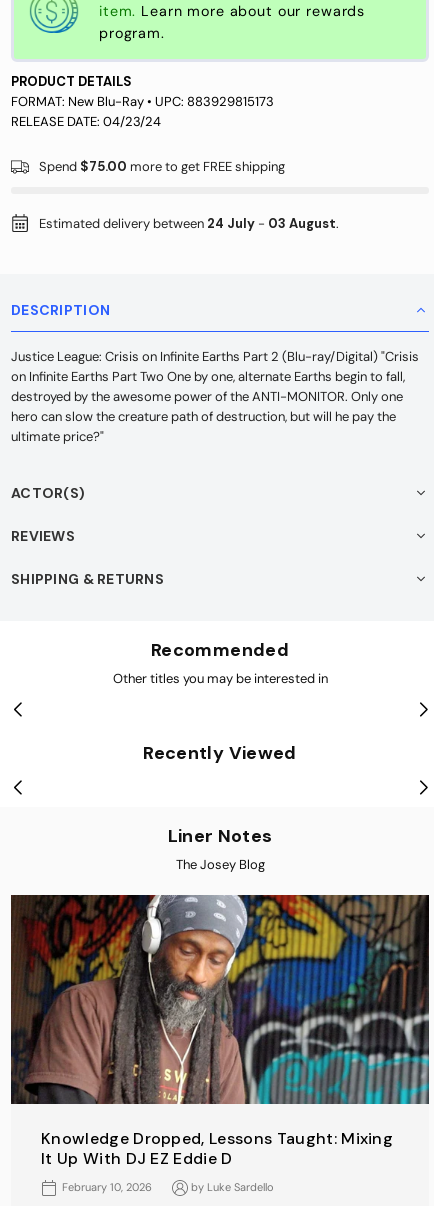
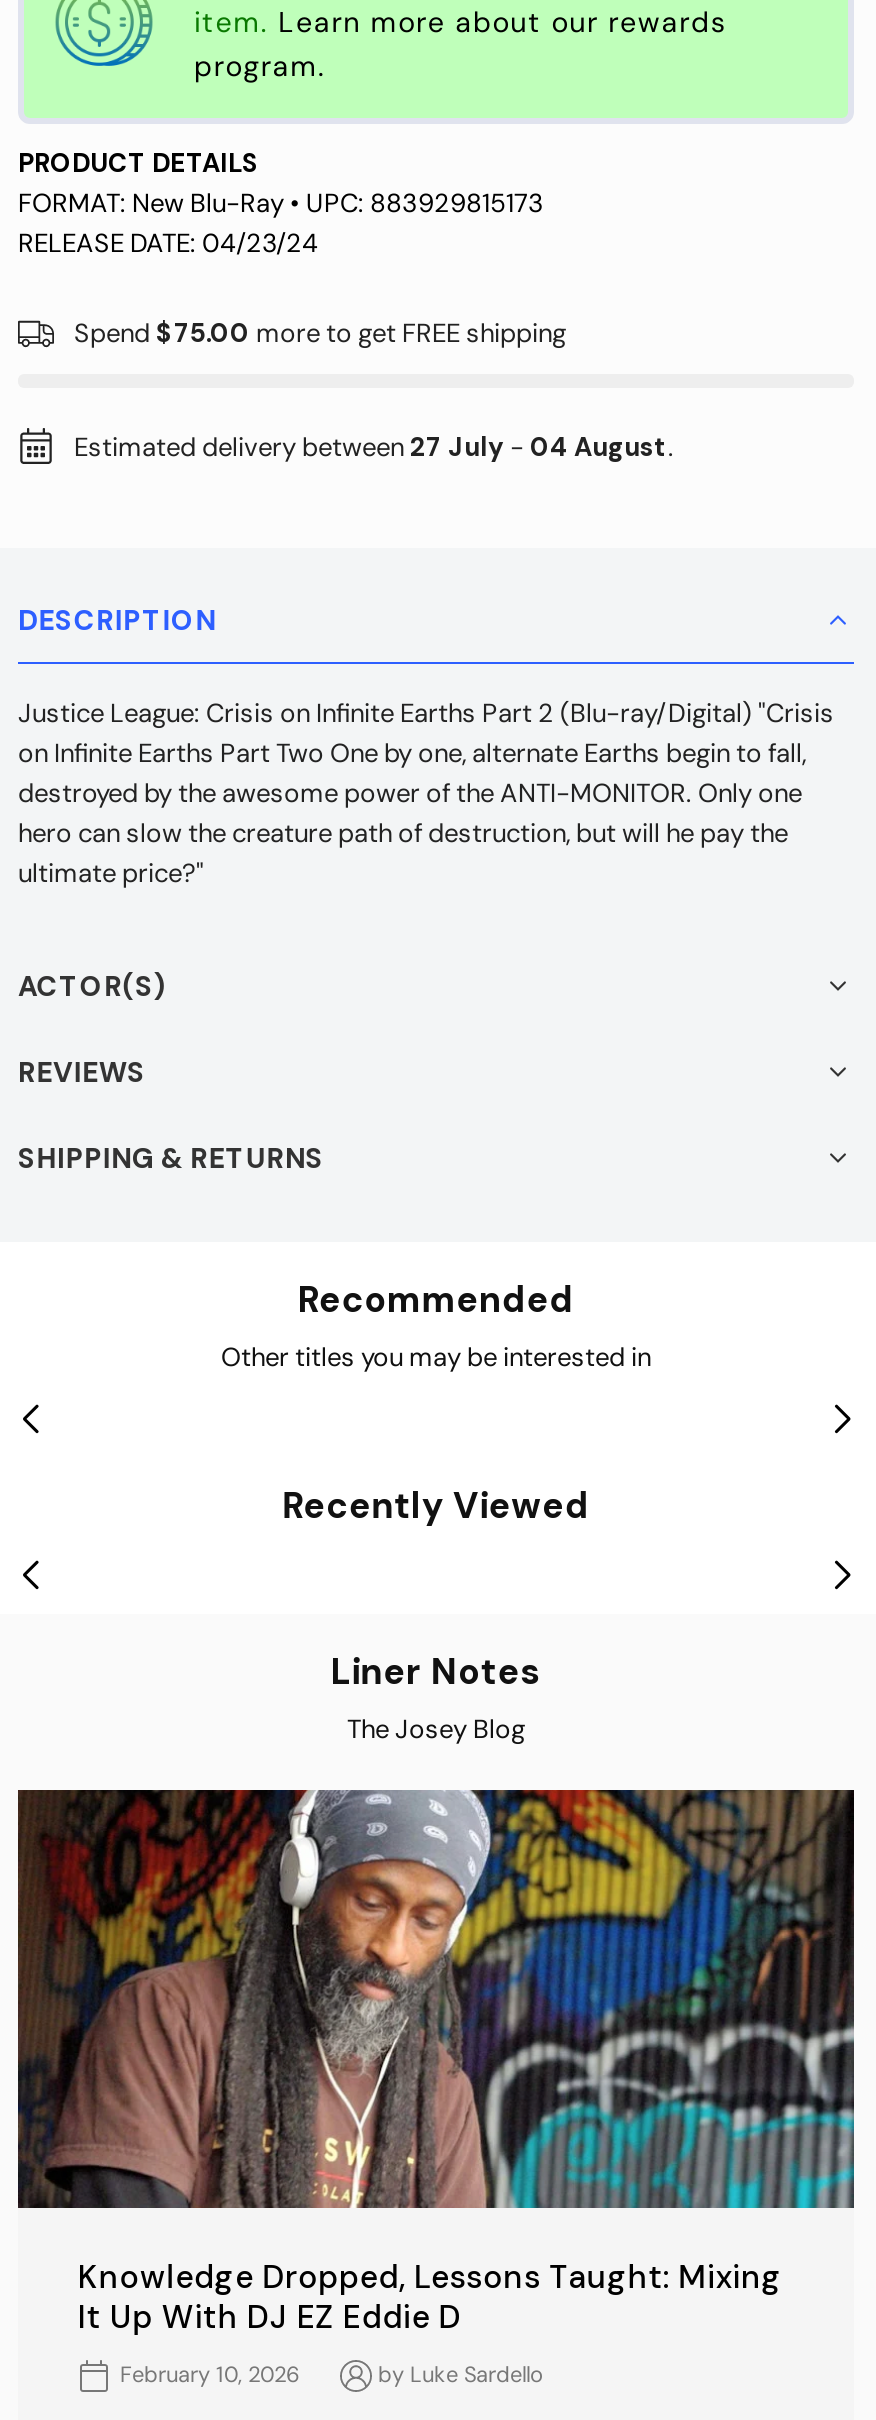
[39,215,339,232] Estimated delivery between 24 July - 03 August. -> [74,430,674,464] Estimated delivery between 27 July - 04 August.

